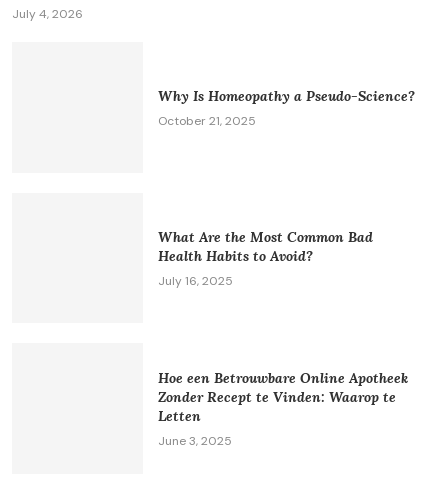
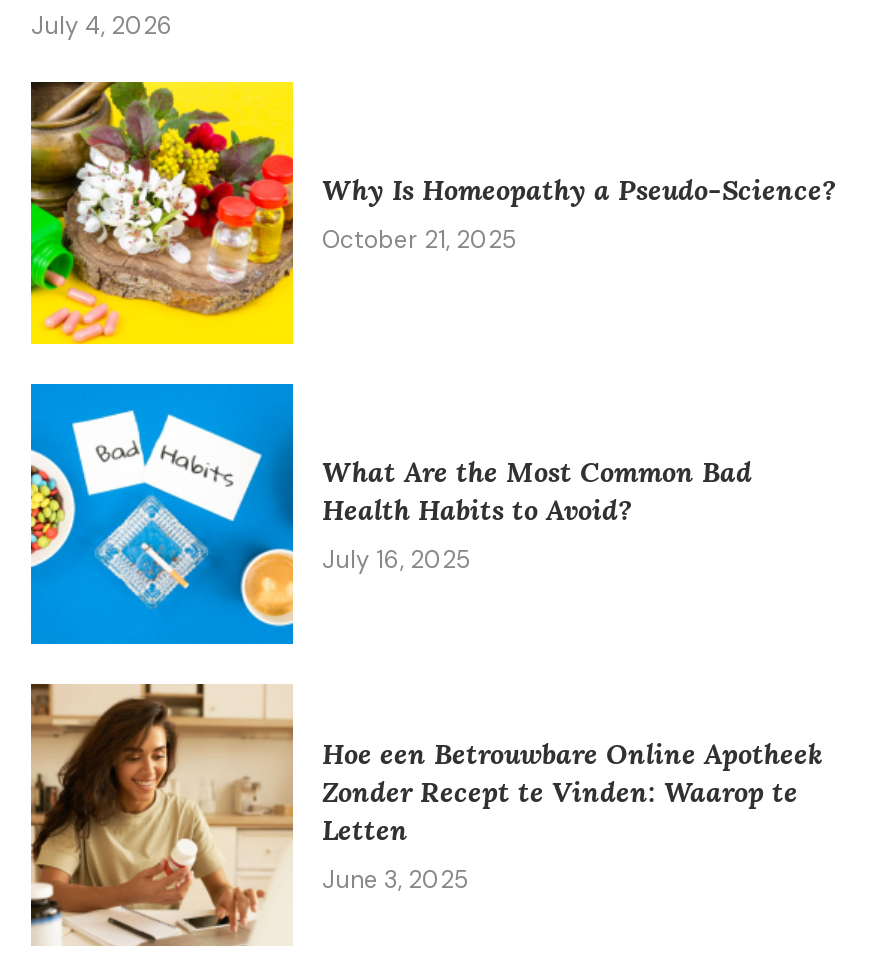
none -> [29,80,295,346] [image]
none -> [29,382,295,646] [image]
none -> [29,682,295,948] [image]

